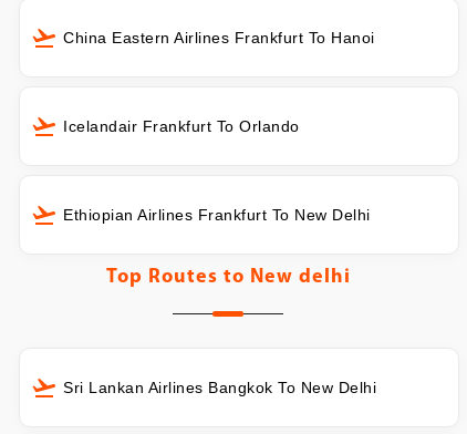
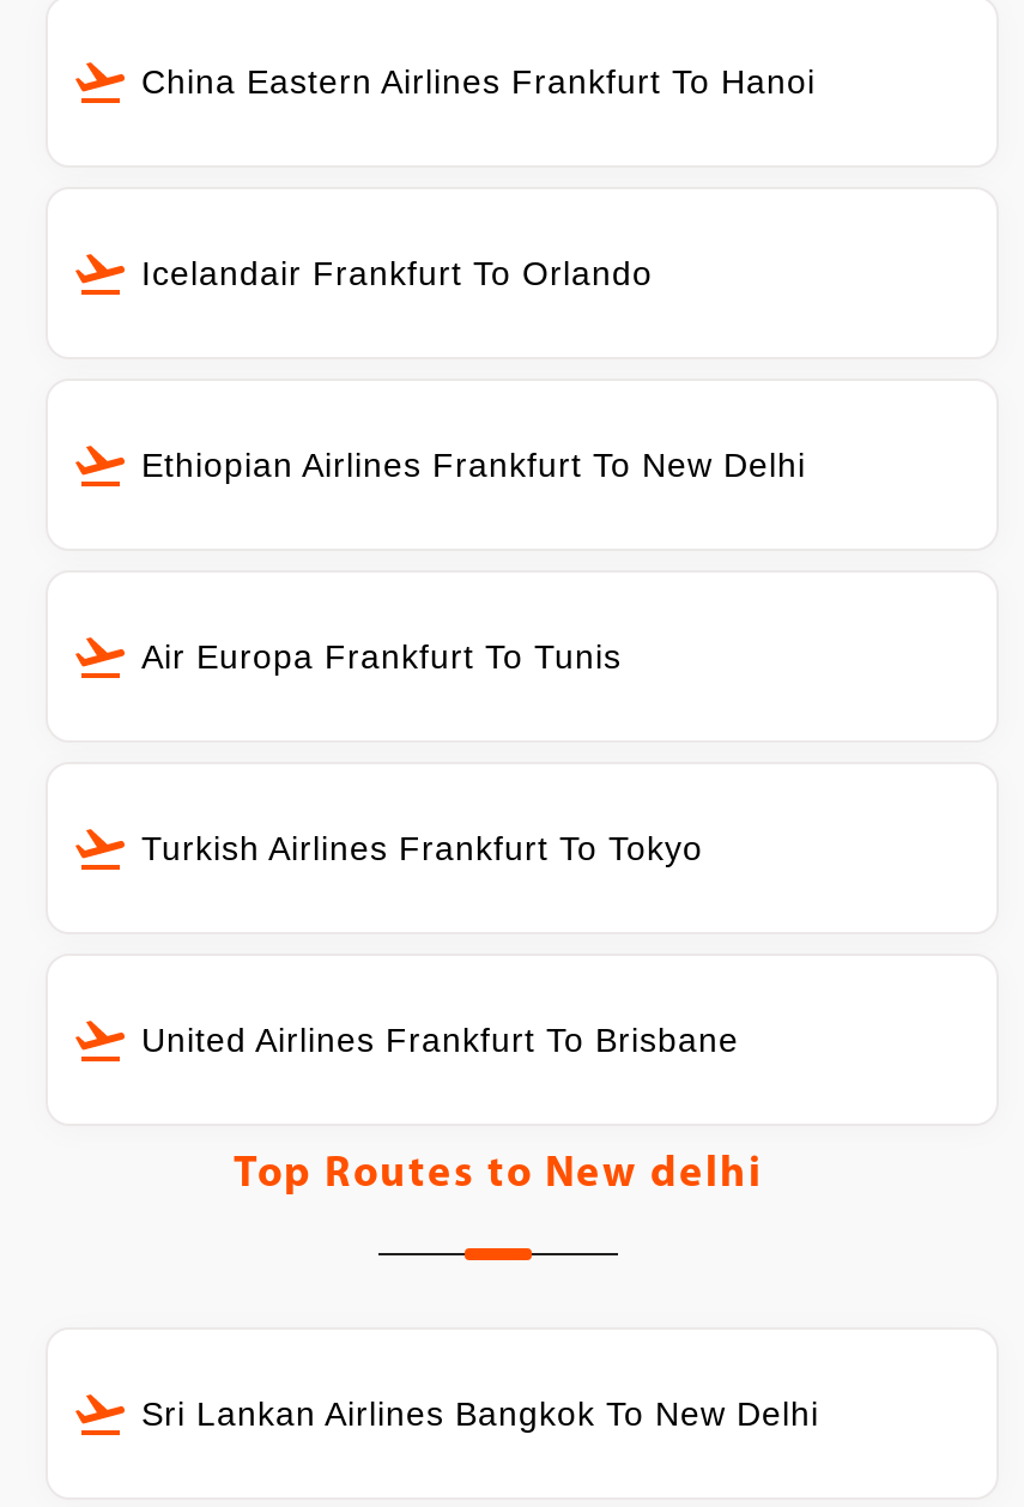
none -> [141,638,622,676] Air Europa Frankfurt To Tunis
none -> [141,829,703,867] Turkish Airlines Frankfurt To Tokyo
none -> [141,1021,739,1059] United Airlines Frankfurt To Brisbane

